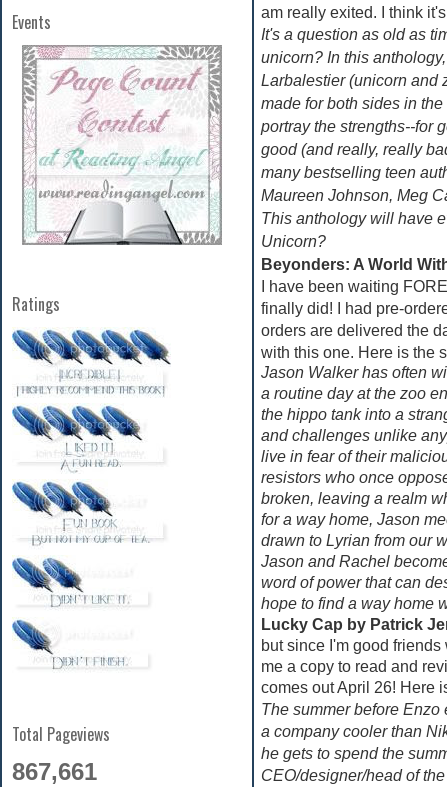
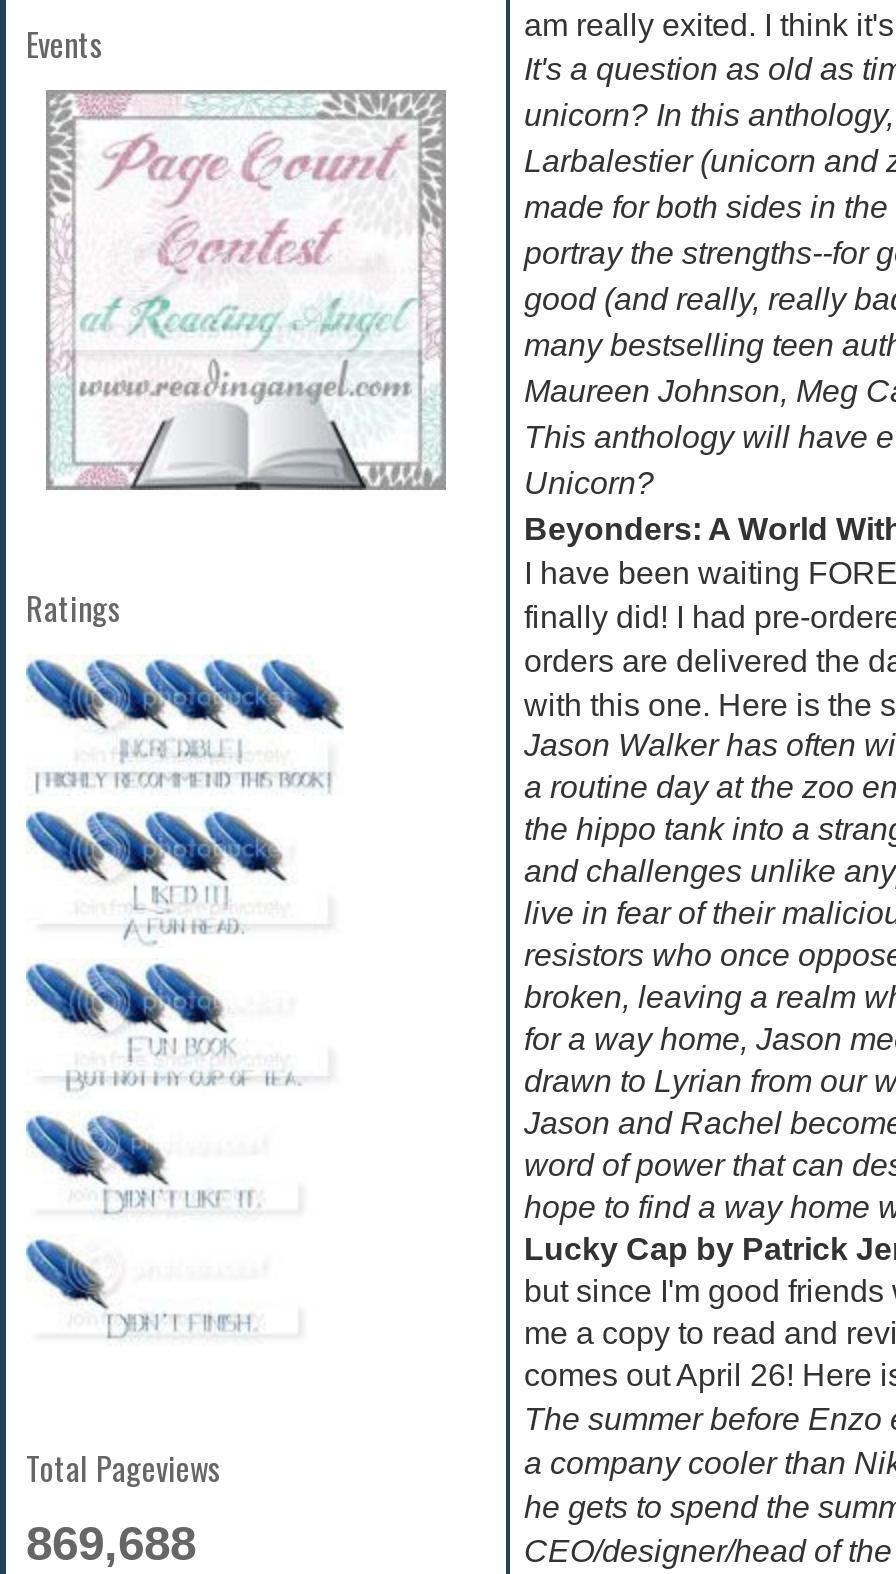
[12,757,97,784] 867,661 -> [26,1515,196,1569] 869,688

